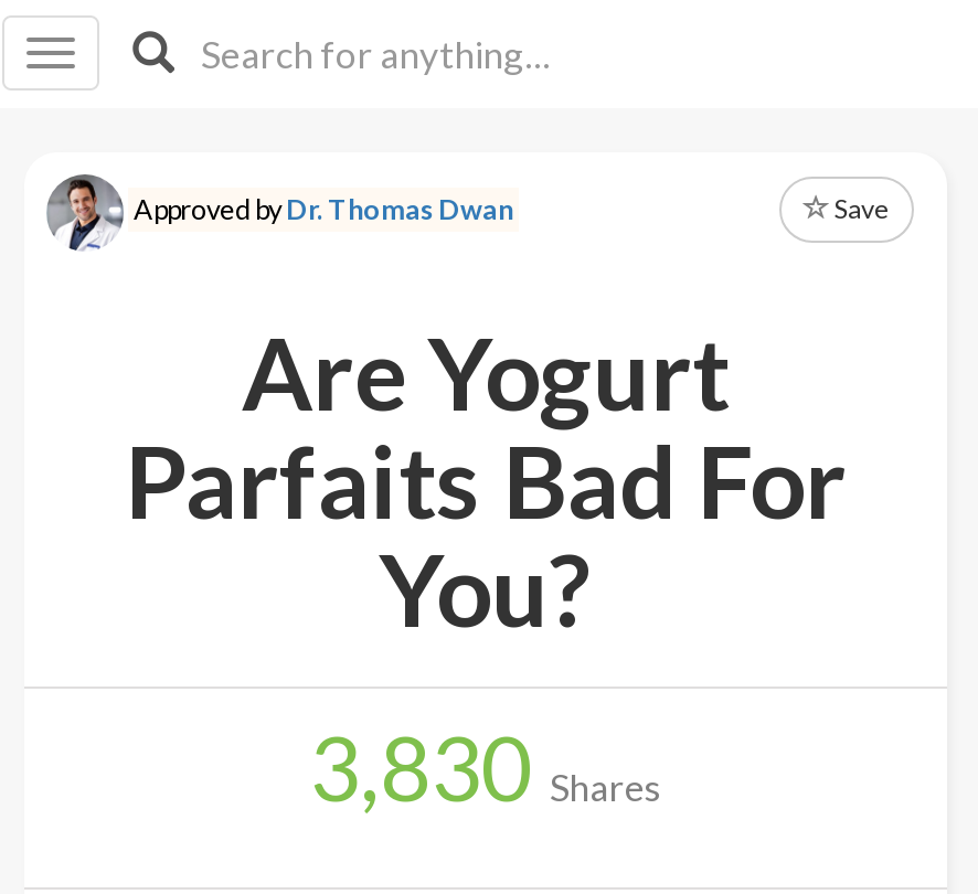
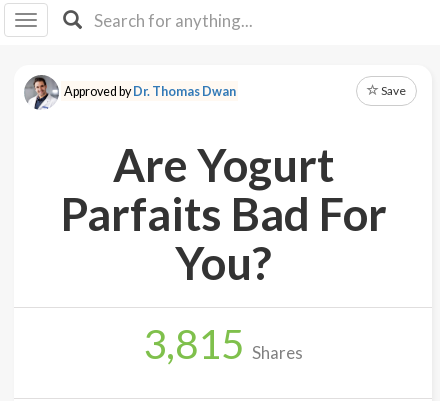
[309,713,662,821] 3,830 Shares -> [143,319,303,368] 3,815 Shares

